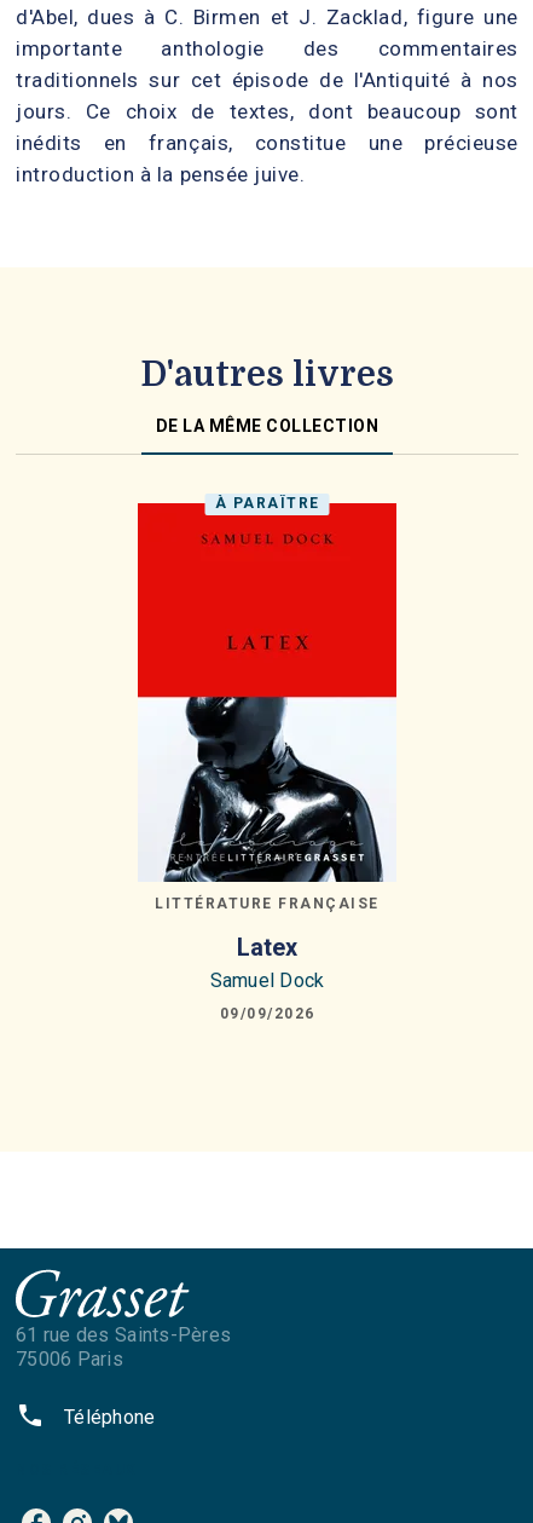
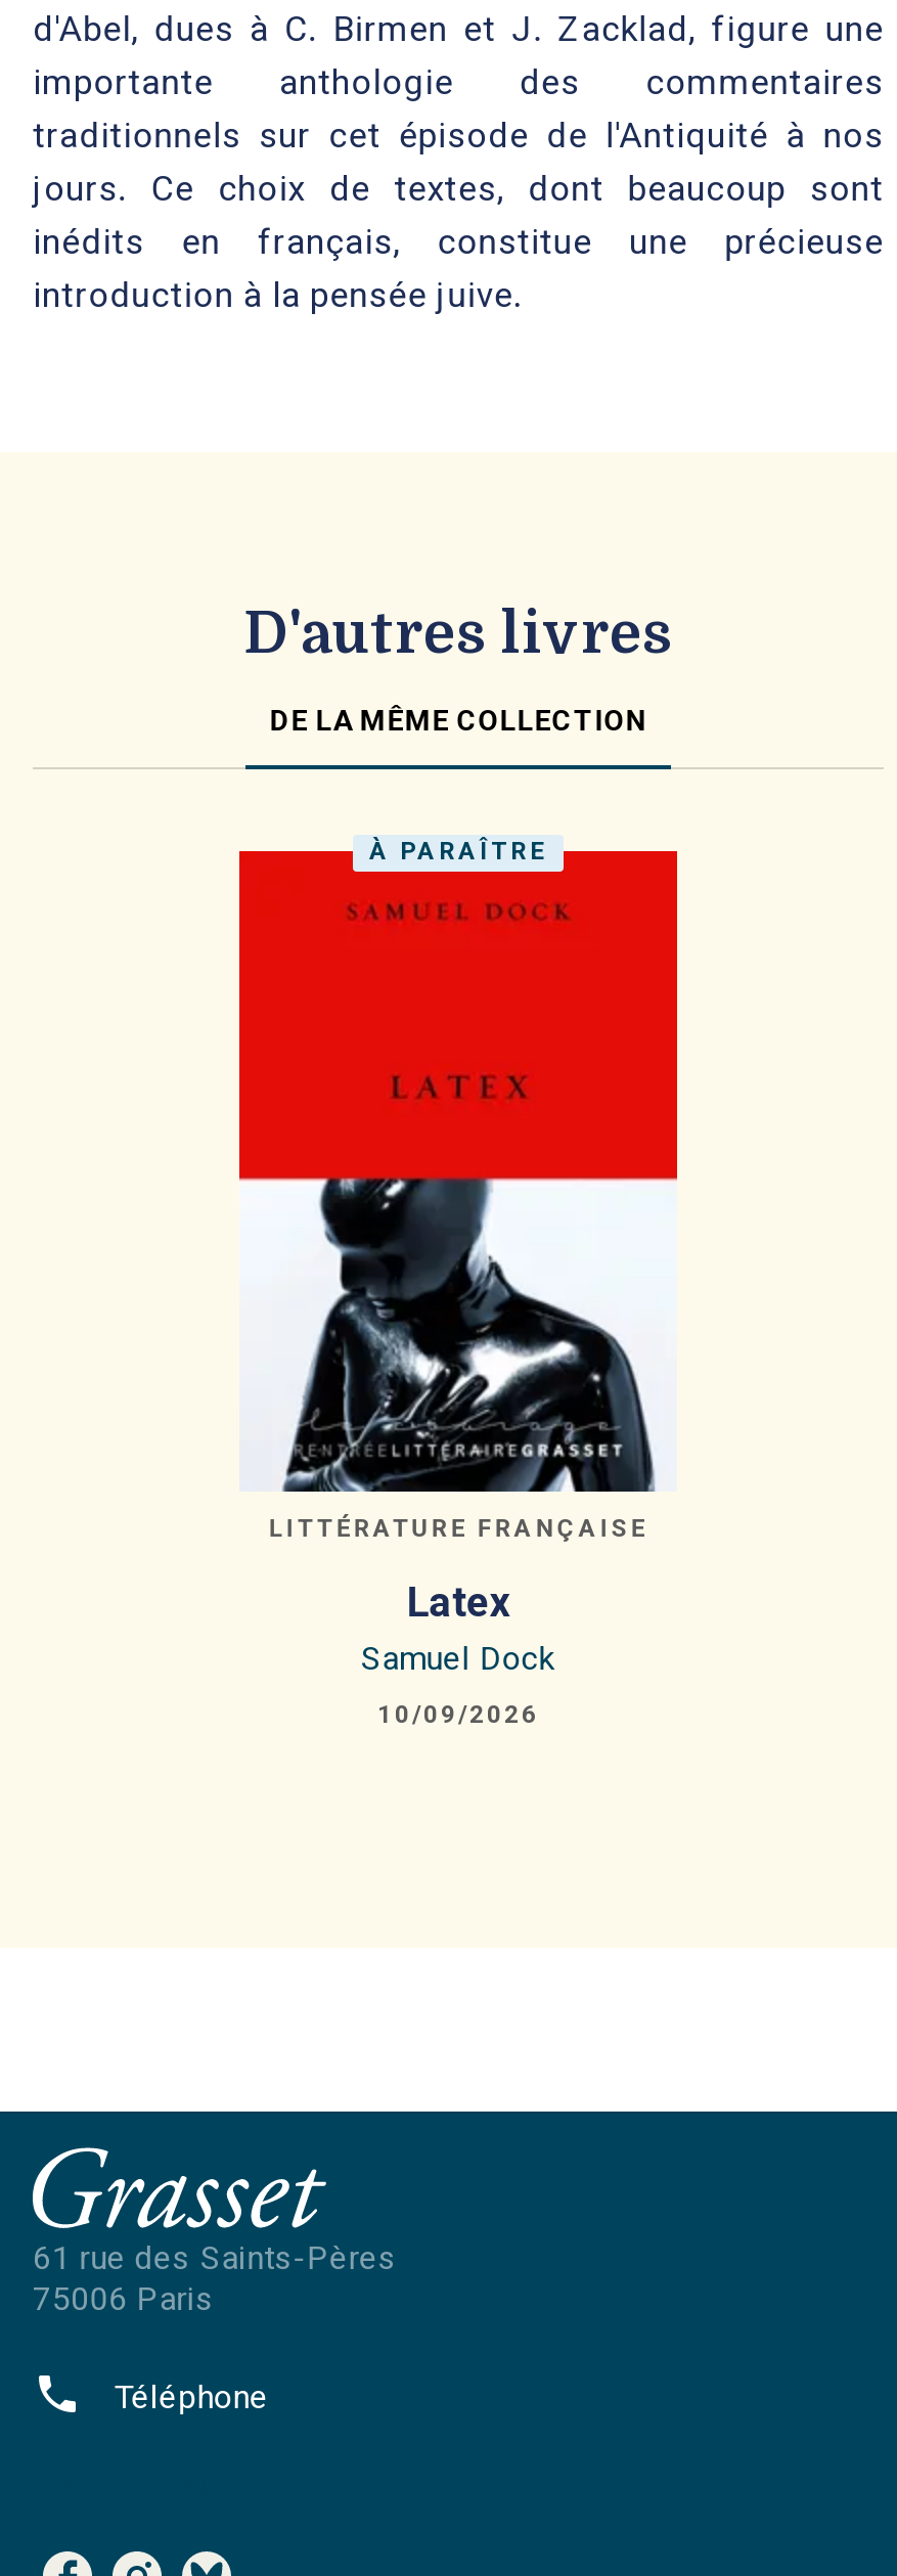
[219,1005,315,1022] 09/09/2026 -> [377,1699,539,1728] 10/09/2026

